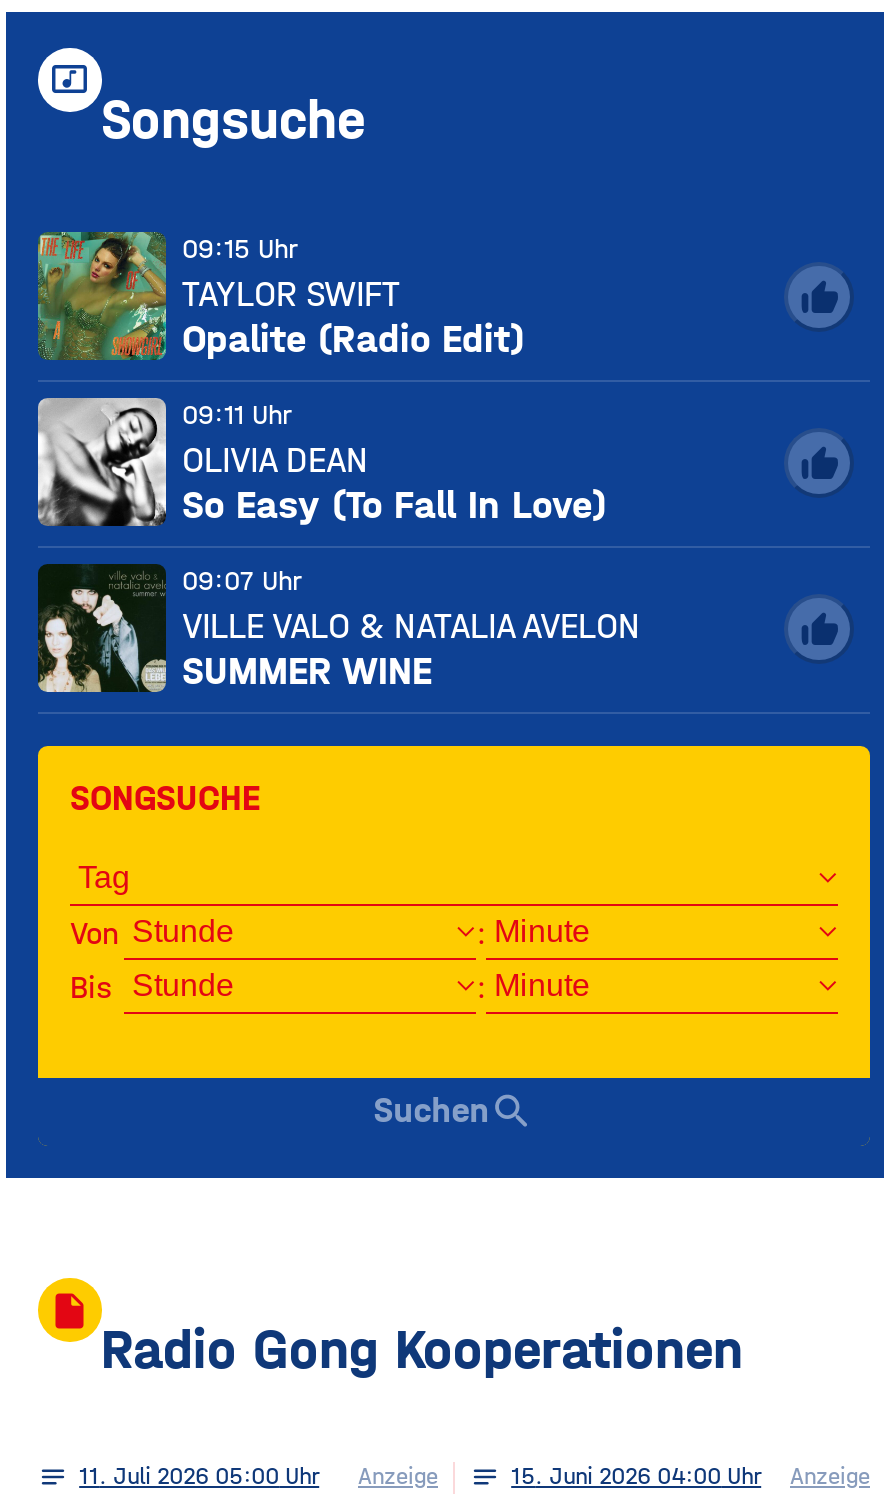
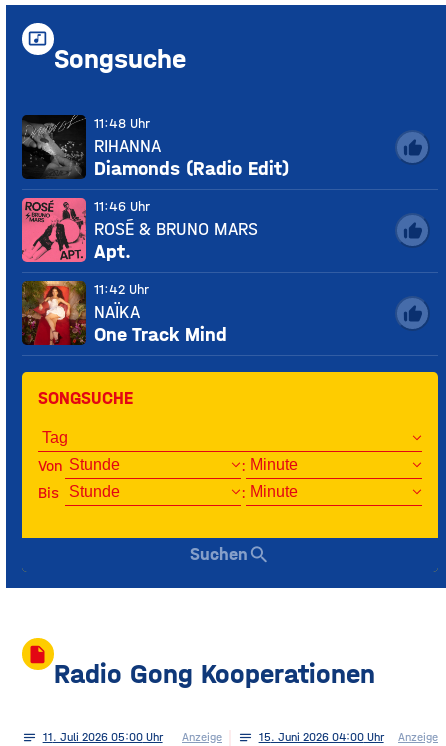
[36,230,524,361] [image] | 09:15 Uhr | TAYLOR SWIFT | Opalite (Radio Edit) -> [21,114,289,180] [image] | 11:48 Uhr | RIHANNA | Diamonds (Radio Edit)
[36,396,606,528] [image] | 09:11 Uhr | OLIVIA DEAN | So Easy (To Fall In Love) -> [21,197,258,263] [image] | 11:46 Uhr | ROSÉ & BRUNO MARS | Apt.
[36,562,640,694] [image] | 09:07 Uhr | VILLE VALO & NATALIA AVELON | SUMMER WINE -> [21,280,227,346] [image] | 11:42 Uhr | NAÏKA | One Track Mind

